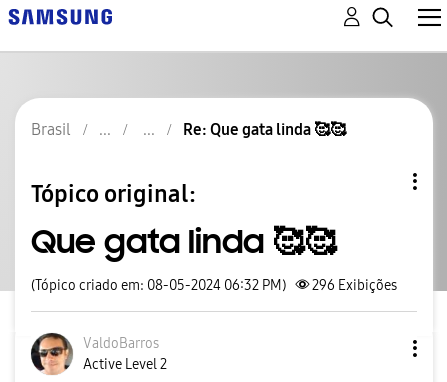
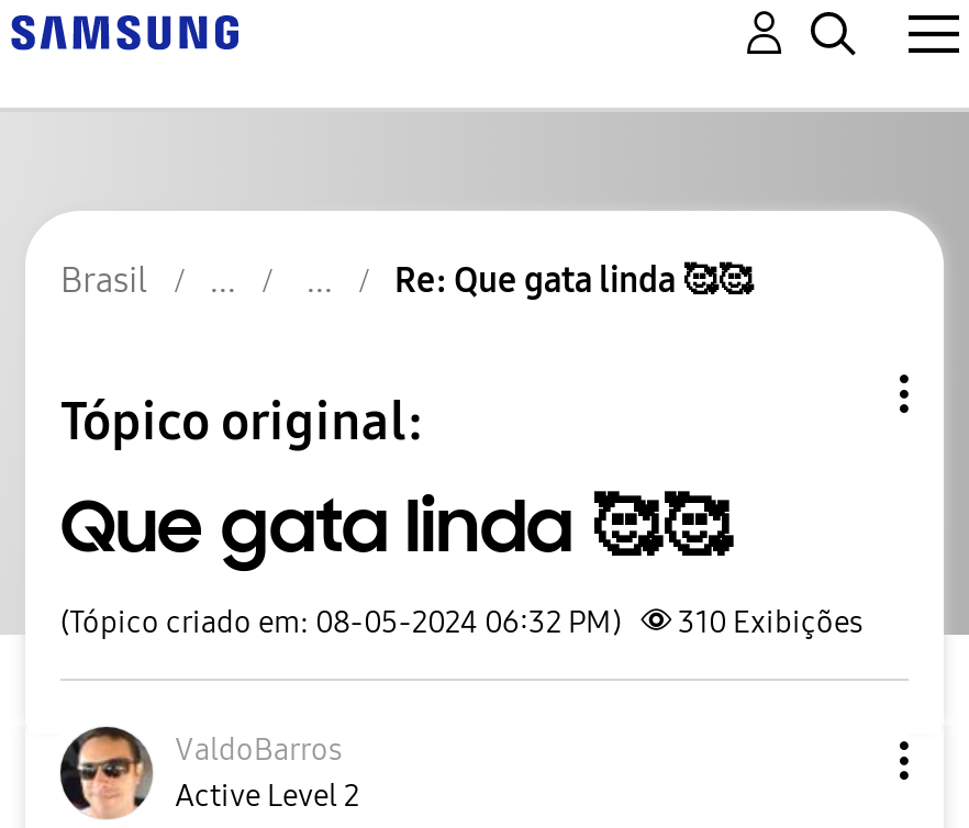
[31,277,397,294] (Tópico criado em: 08-05-2024 06:32 PM) 296 Exibições -> [60,604,862,641] (Tópico criado em: 08-05-2024 06:32 PM) 310 Exibições

